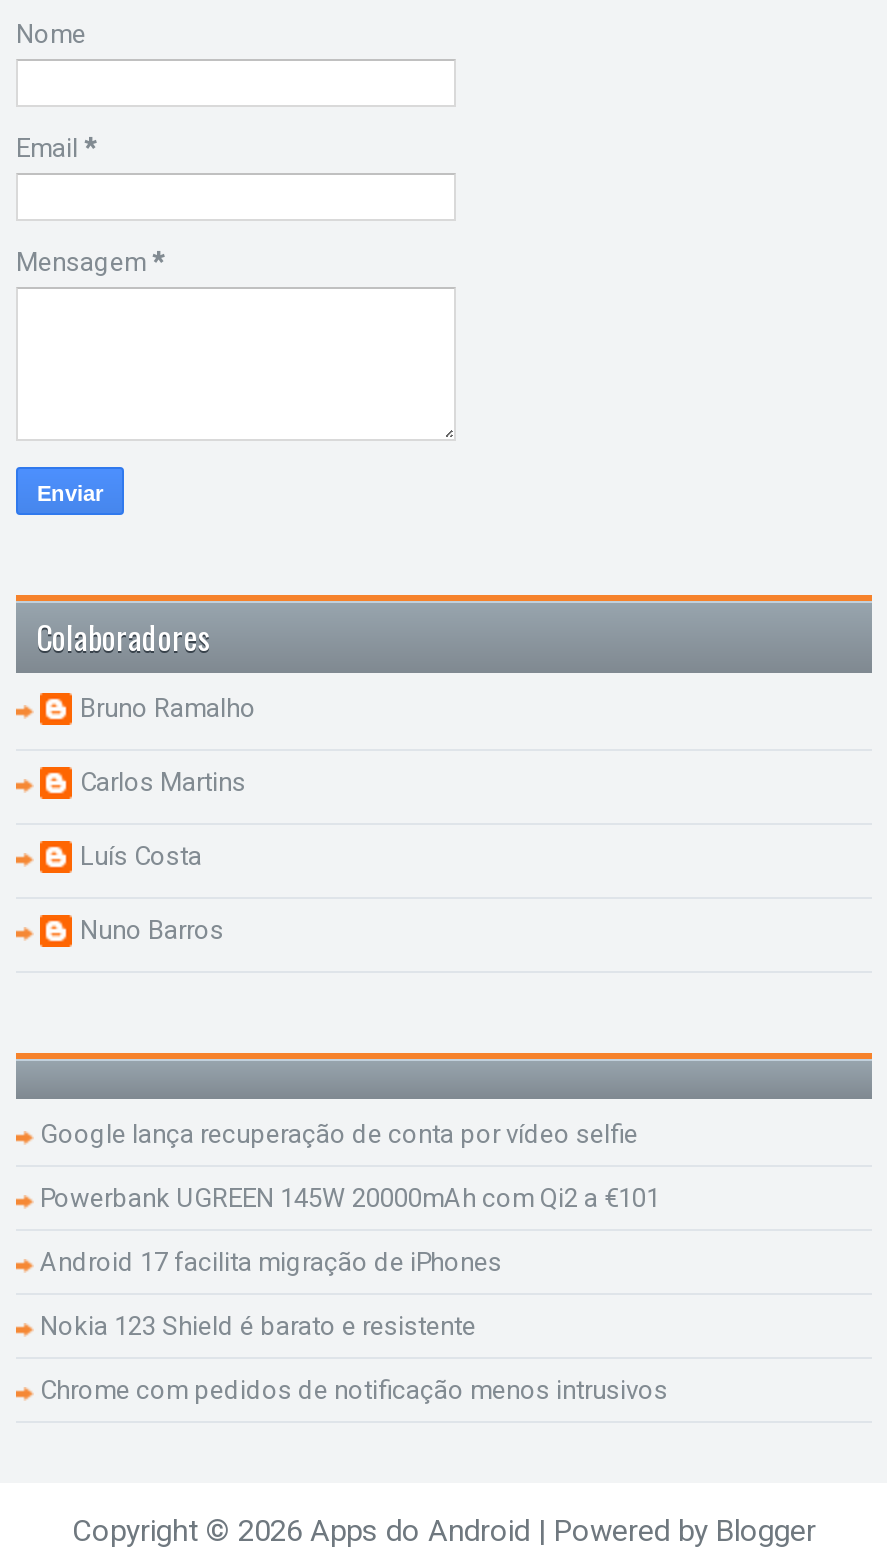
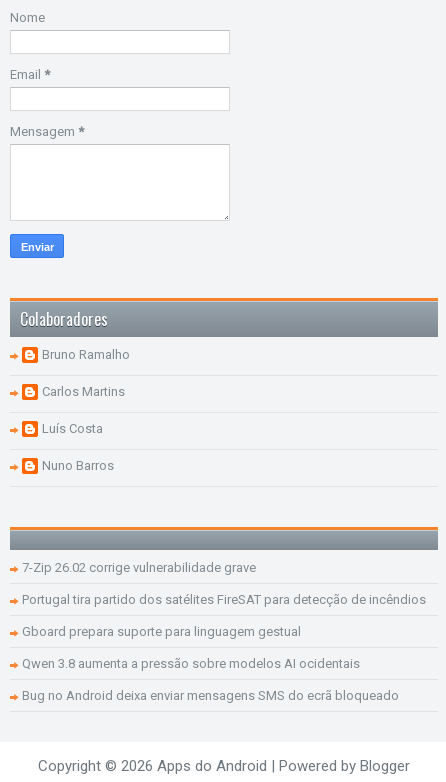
[40,1118,638,1148] Google lança recuperação de conta por vídeo selfie -> [22,560,256,575] 7-Zip 26.02 corrige vulnerabilidade grave
[40,1182,660,1212] Powerbank UGREEN 145W 20000mAh com Qi2 a €101 -> [22,592,426,607] Portugal tira partido dos satélites FireSAT para detecção de incêndios
[40,1246,502,1276] Android 17 facilita migração de iPhones -> [22,624,301,639] Gboard prepara suporte para linguagem gestual
[40,1310,476,1340] Nokia 123 Shield é barato e resistente -> [22,656,360,671] Qwen 3.8 aumenta a pressão sobre modelos AI ocidentais
[40,1374,668,1404] Chrome com pedidos de notificação menos intrusivos -> [22,688,399,703] Bug no Android deixa enviar mensagens SMS do ecrã bloqueado

